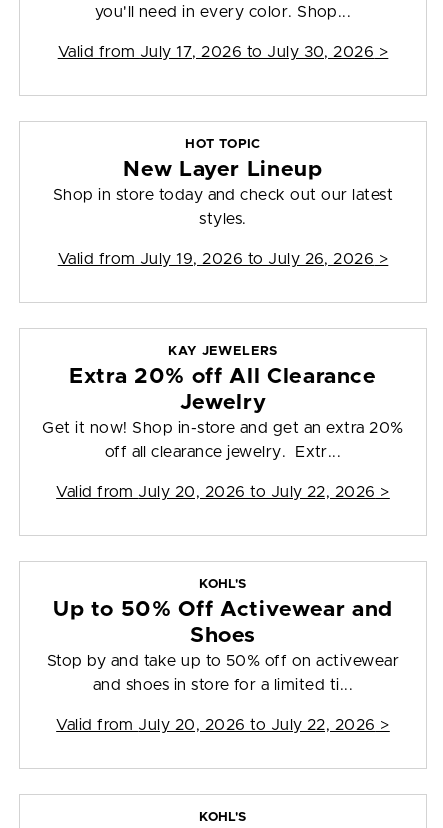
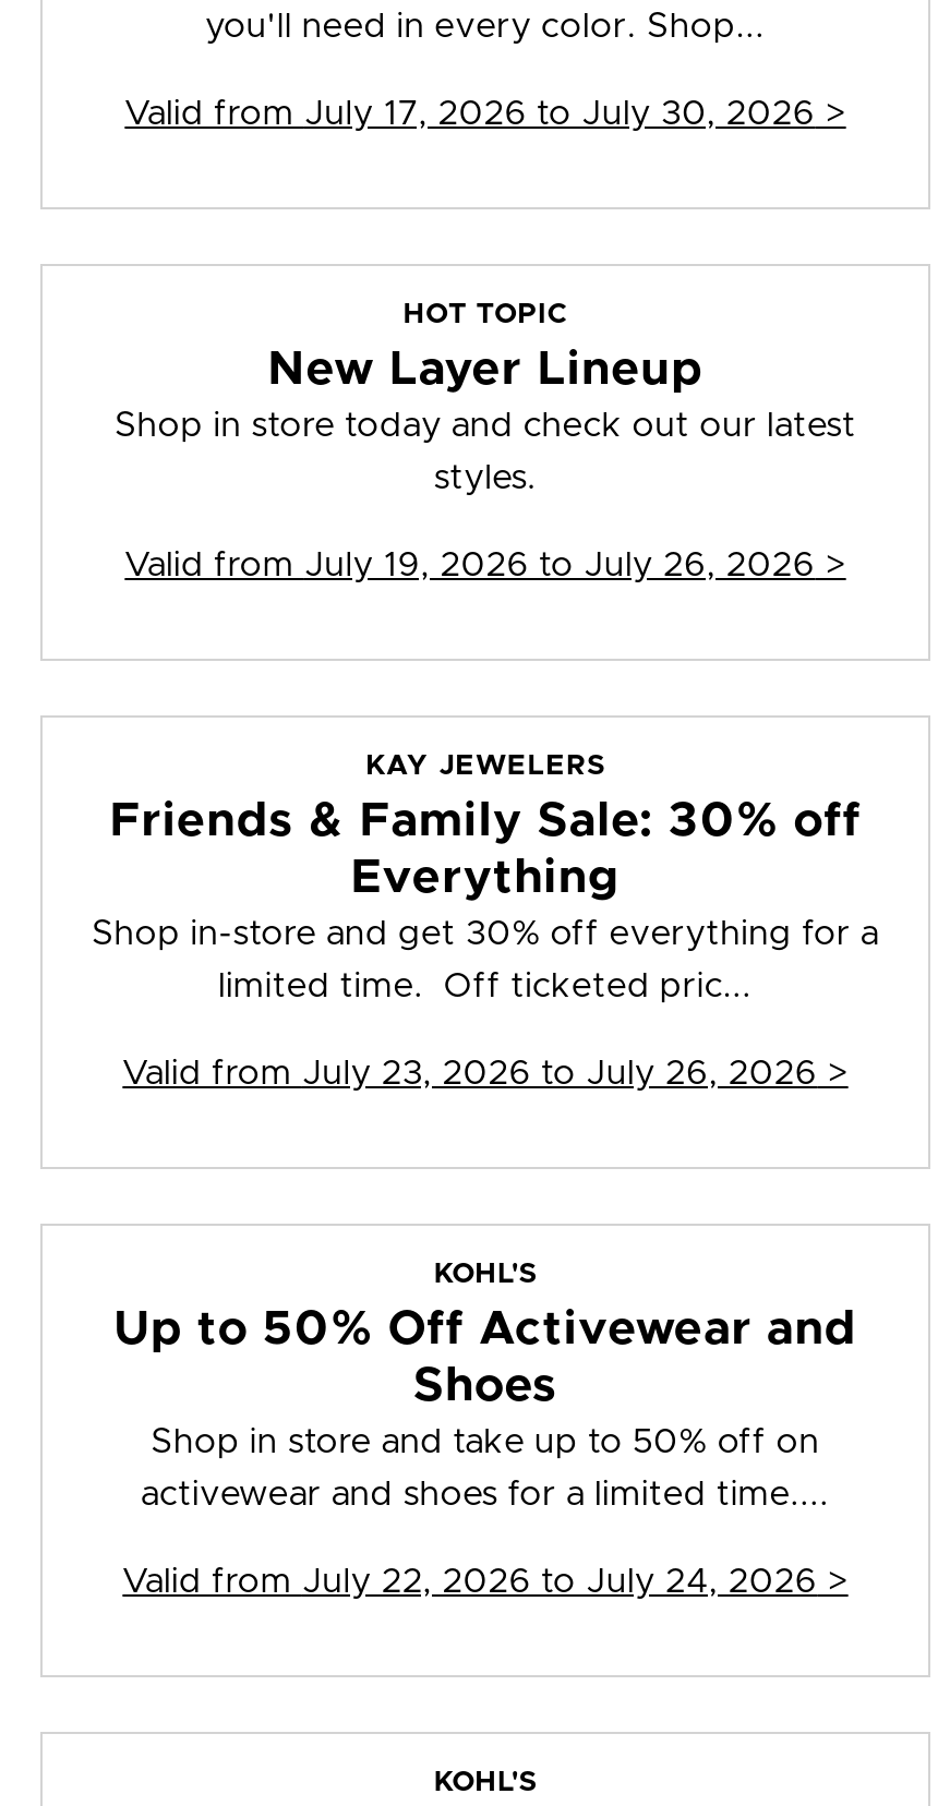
[42,366,403,436] Extra 20% off All Clearance | Jewelry | Get it now! Shop in-store and get an extra 20% -> [92,799,879,951] Friends & Family Sale: 30% off | Everything | Shop in-store and get 30% off everything for a
[105,444,341,460] off all clearance jewelry. Extr... -> [218,969,752,1004] limited time. Off ticketed pric...
[56,484,390,500] Valid from July 20, 2026 to July 22, 2026 > -> [123,1056,848,1091] Valid from July 23, 2026 to July 26, 2026 >
[47,653,399,669] Stop by and take up to 50% off on activewear -> [151,1425,820,1460] Shop in store and take up to 50% off on
[93,677,353,693] and shoes in store for a limited ti... -> [141,1477,830,1512] activewear and shoes for a limited time....
[56,717,390,733] Valid from July 20, 2026 to July 22, 2026 > -> [123,1564,848,1599] Valid from July 22, 2026 to July 24, 2026 >

